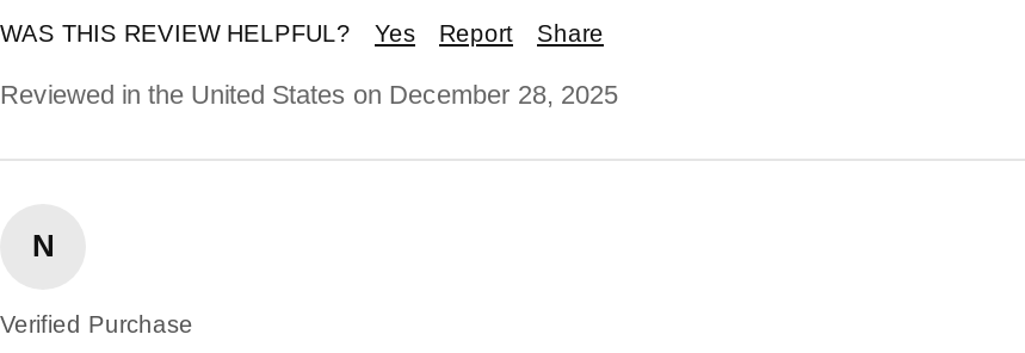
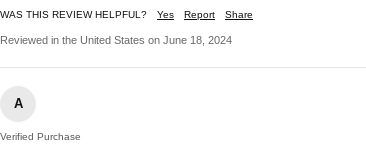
[0,79,618,107] Reviewed in the United States on December 28, 2025 -> [0,33,232,45] Reviewed in the United States on June 18, 2024
[32,227,54,262] N -> [13,95,22,110] A

